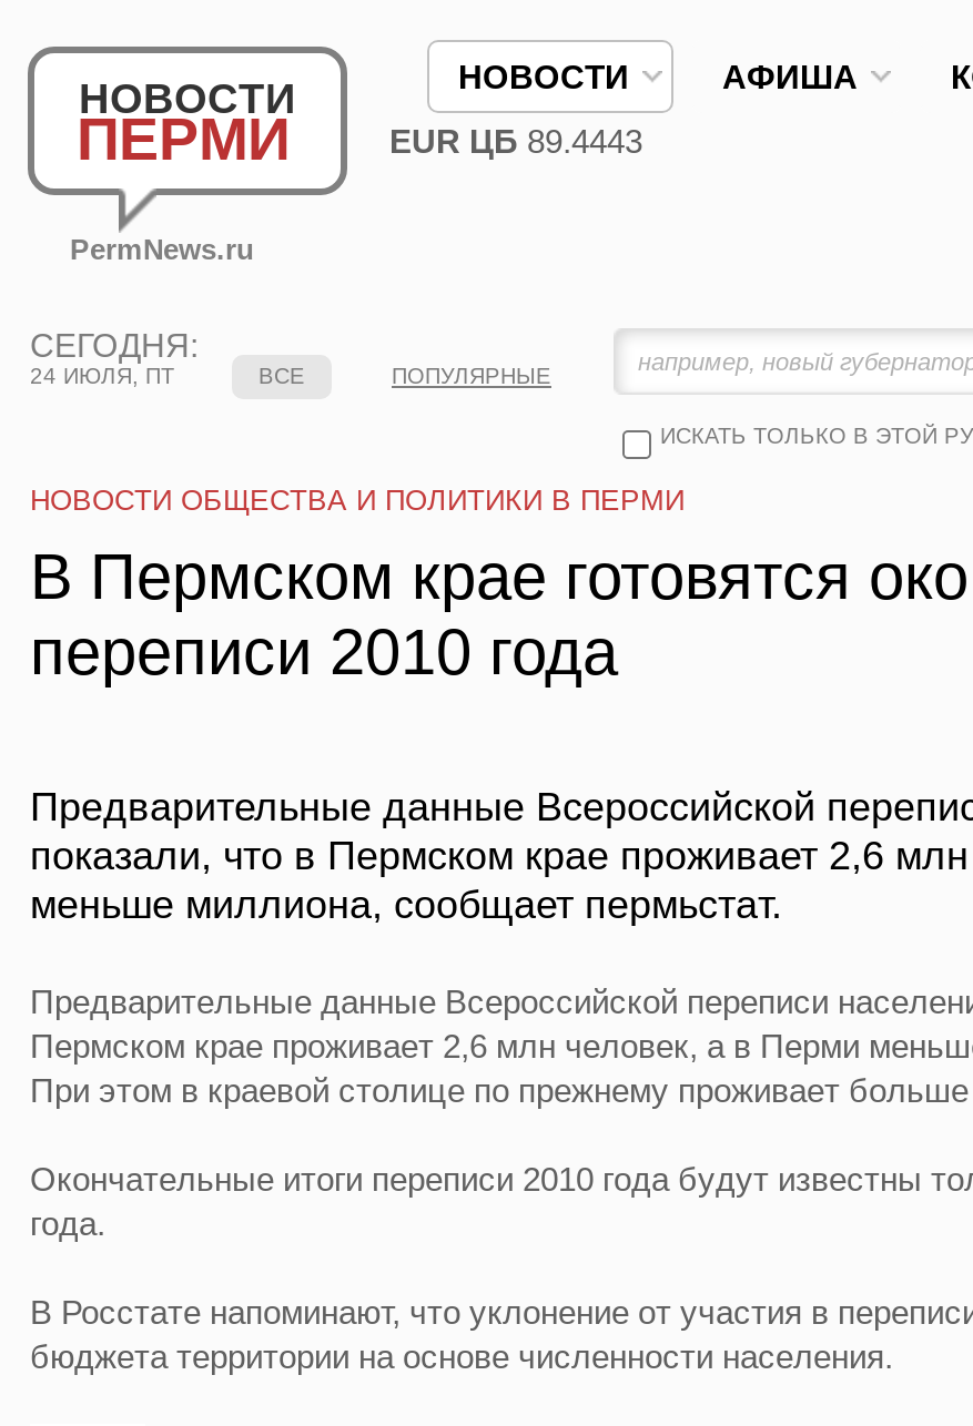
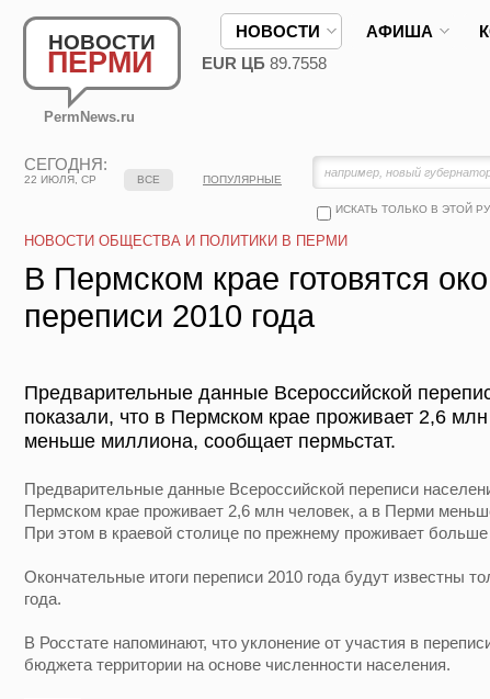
[389,122,642,160] EUR ЦБ 89.4443 -> [202,54,327,72] EUR ЦБ 89.7558
[30,364,174,388] 24 ИЮЛЯ, ПТ -> [24,173,96,185] 22 ИЮЛЯ, СР

